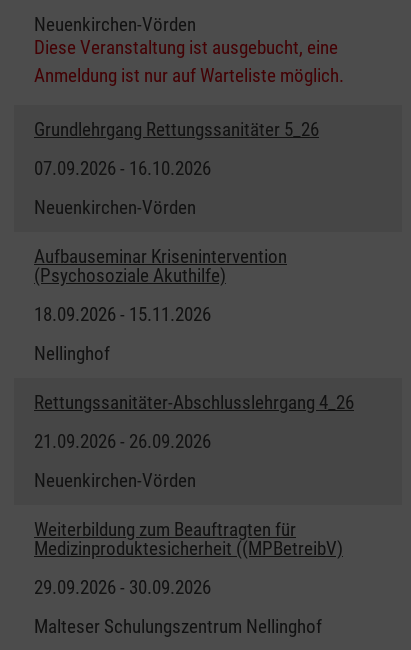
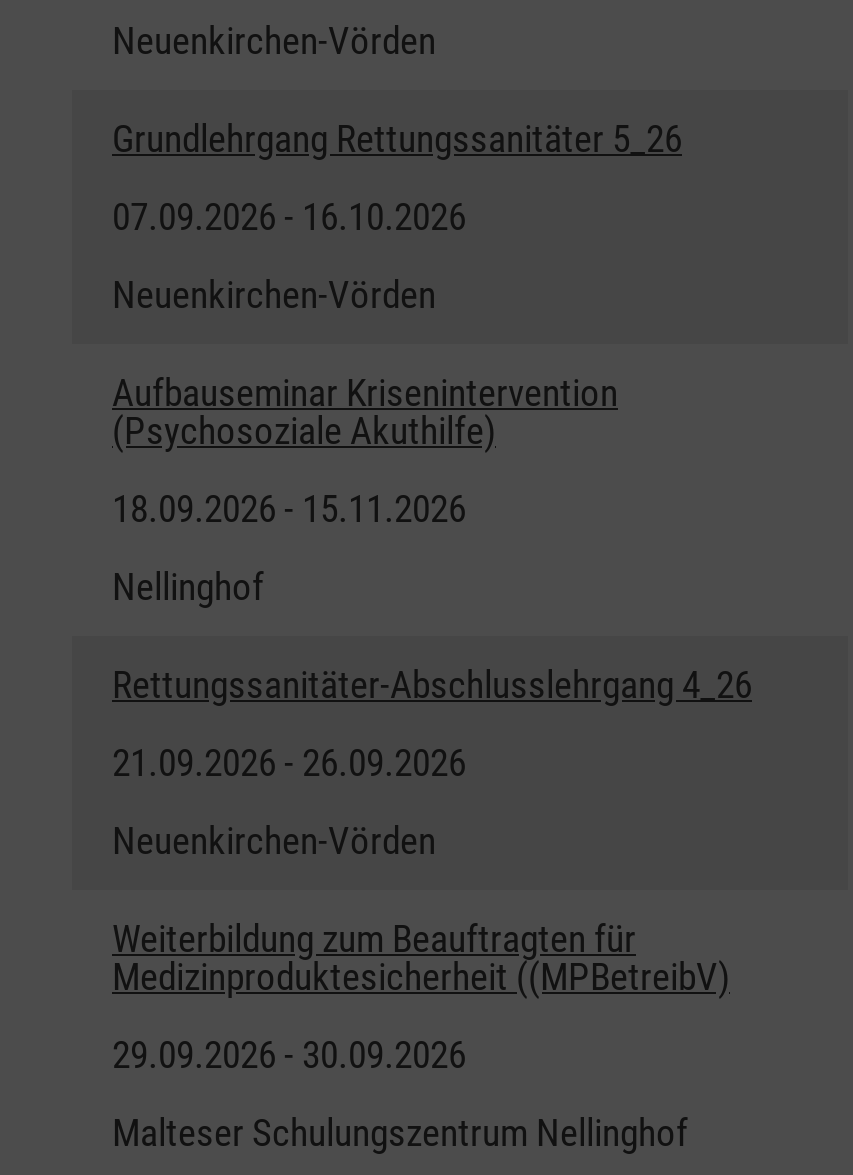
[34,35,344,86] Diese Veranstaltung ist ausgebucht, eine | Anmeldung ist nur auf Warteliste möglich. -> none

